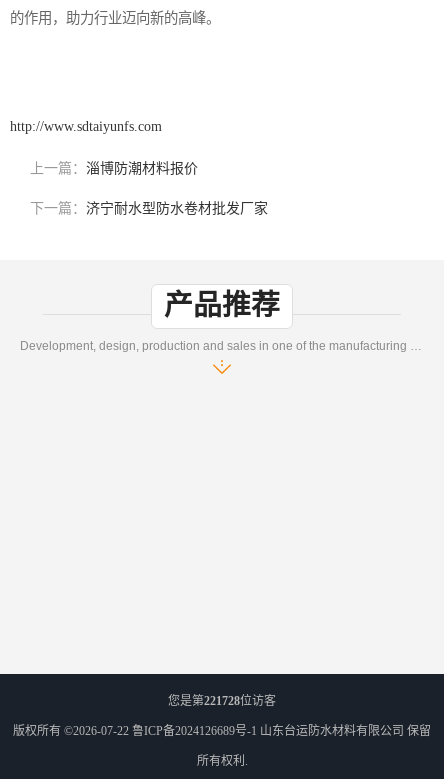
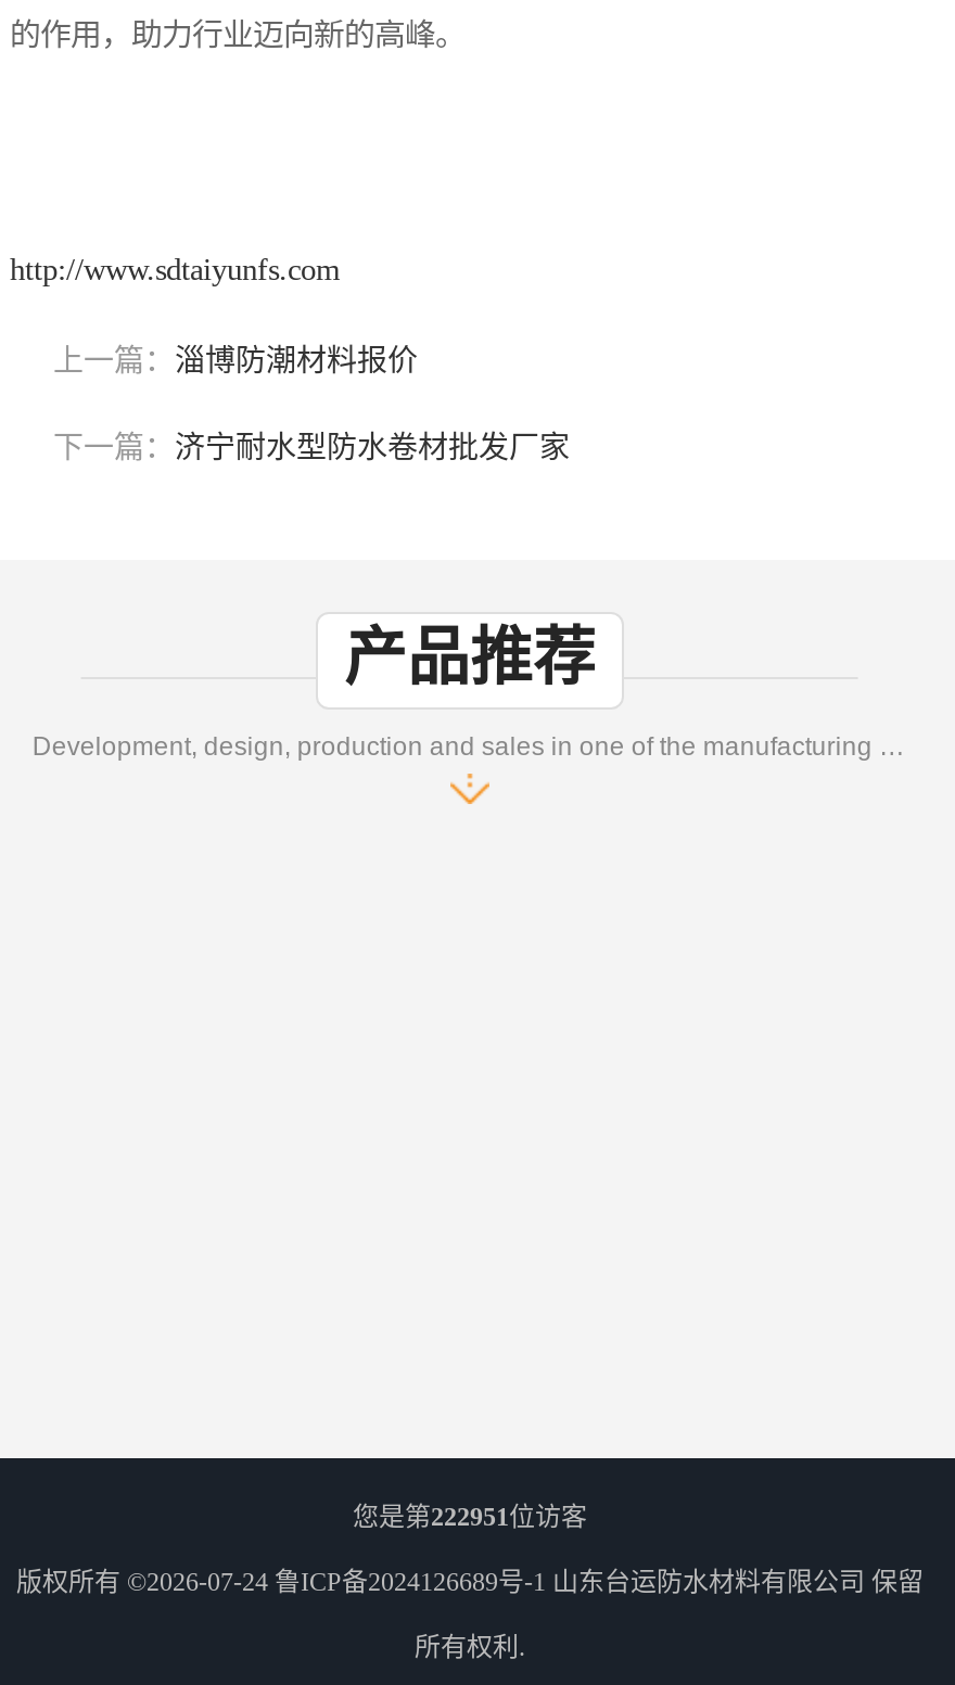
[168,694,276,708] 您是第221728位访客 -> [353,1502,587,1532] 您是第222951位访客
[13,724,431,738] 版权所有 ©2026-07-22鲁ICP备2024126689号-1 山东台运防水材料有限公司保留 -> [16,1567,924,1597] 版权所有 ©2026-07-24鲁ICP备2024126689号-1 山东台运防水材料有限公司保留

